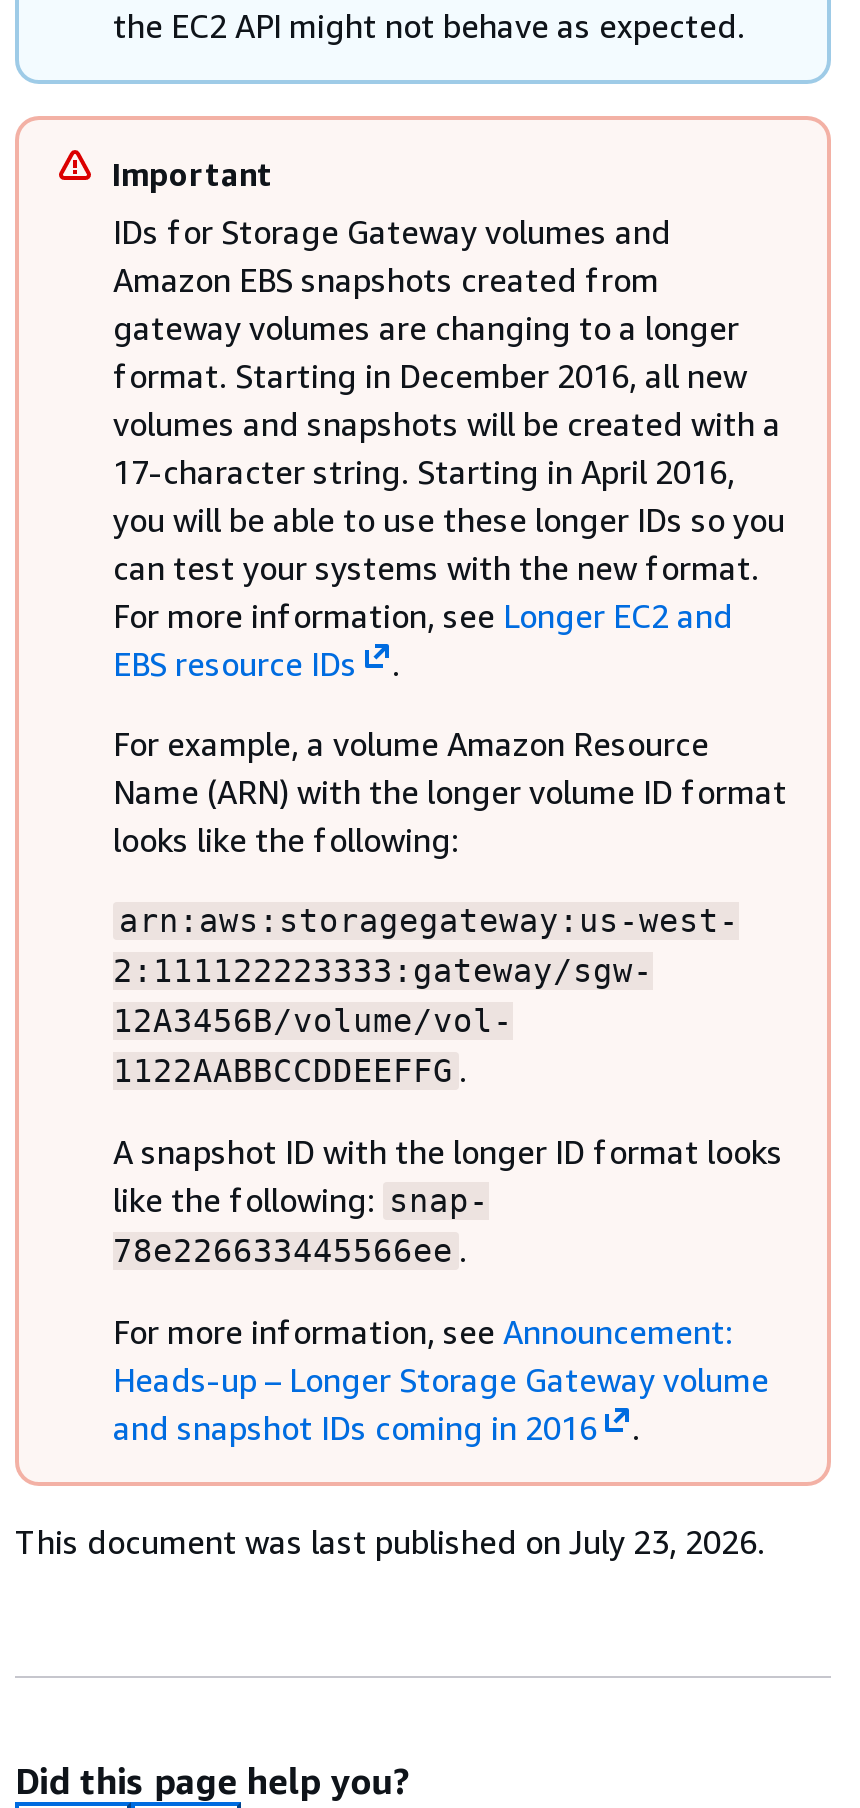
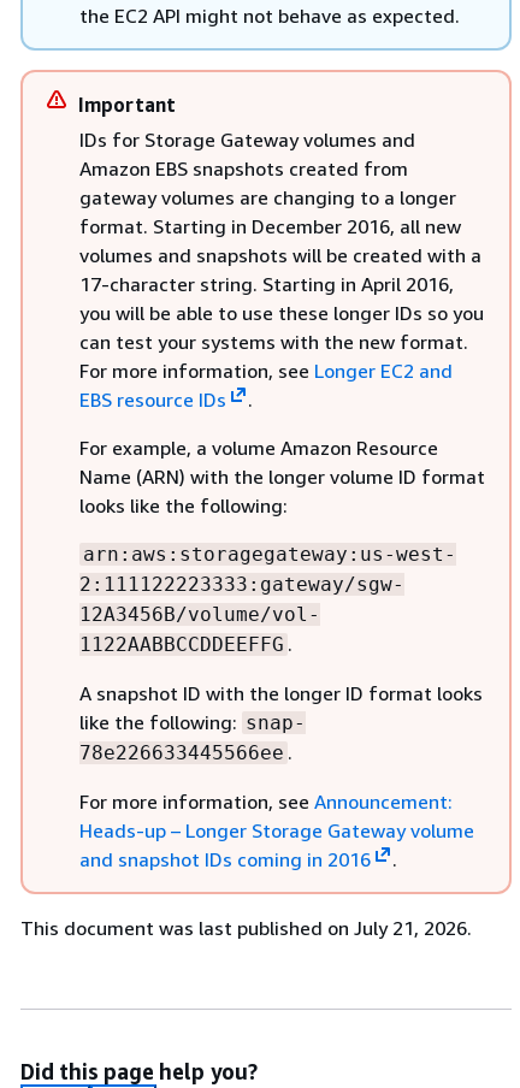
[15,1522,765,1562] This document was last published on July 23, 2026. -> [20,916,472,940] This document was last published on July 21, 2026.

